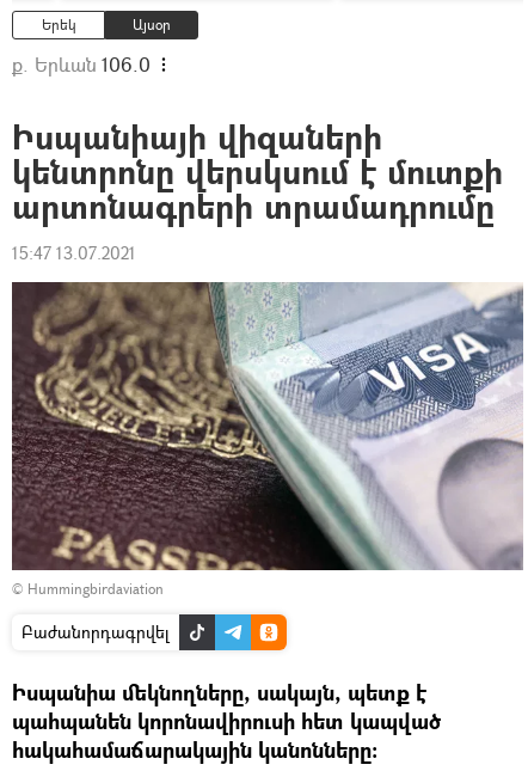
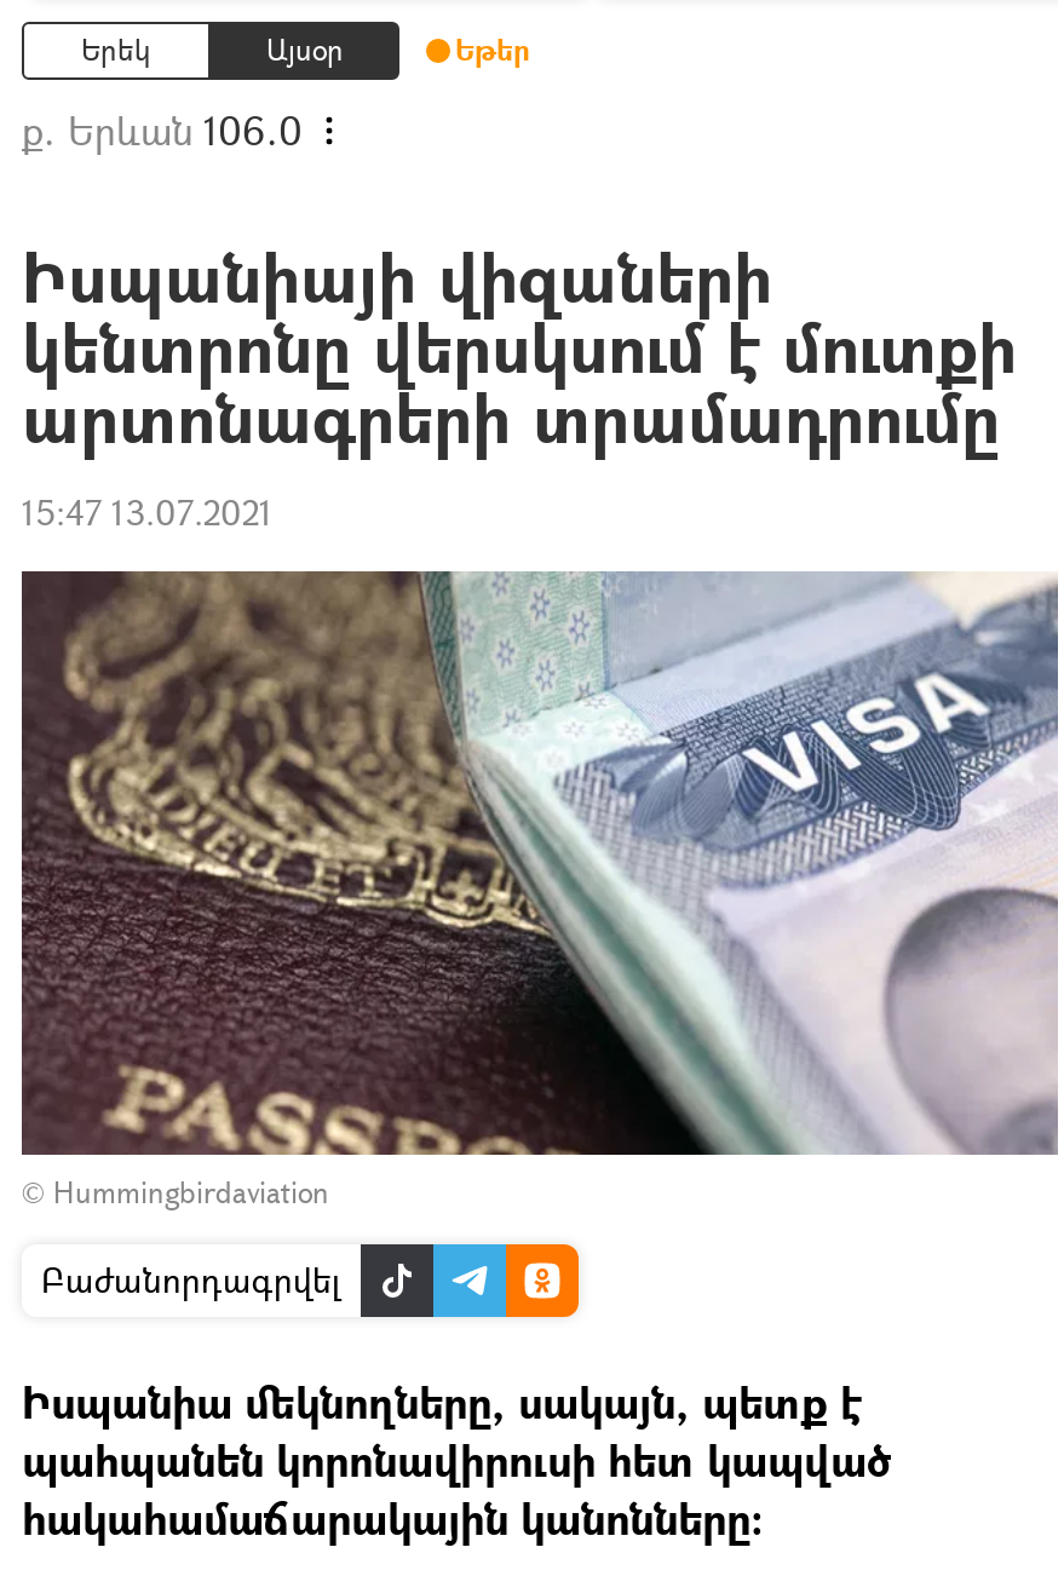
none -> [455,29,530,70] Եթեր

